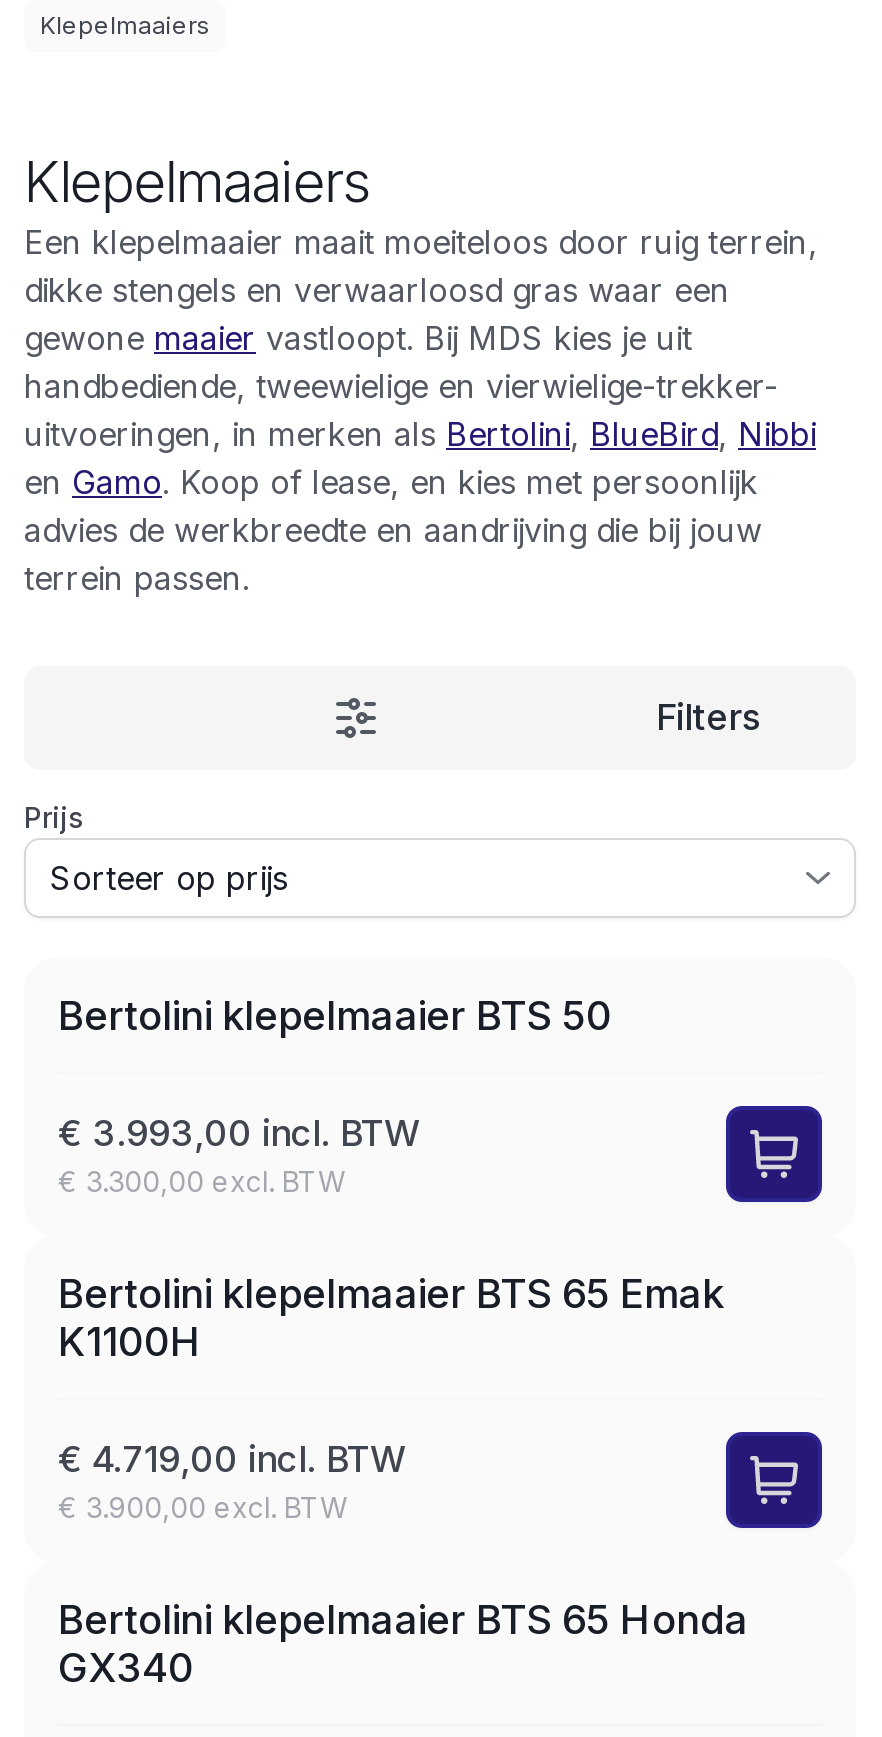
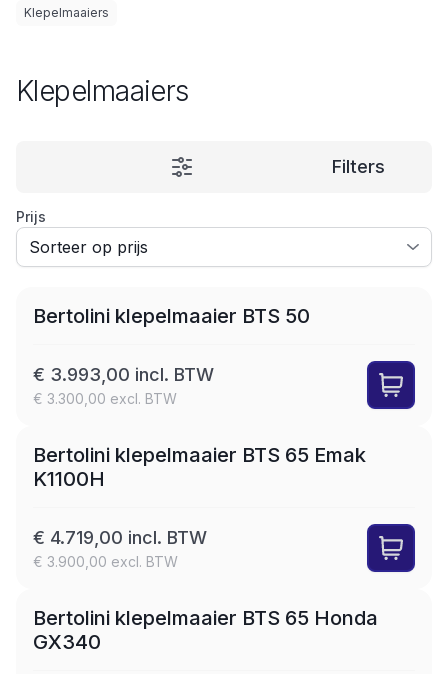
[24,222,818,598] Een klepelmaaier maait moeiteloos door ruig terrein, | dikke stengels en verwaarloosd gras waar een | gewone maaier vastloopt. Bij MDS kies je uit | handbediende, tweewielige en vierwielige-trekker- | uitvoeringen, in merken als Bertolini, BlueBird, Nibbi | en Gamo. Koop of lease, en kies met persoonlijk | advies de werkbreedte en aandrijving die bij jouw | terrein passen. -> none

